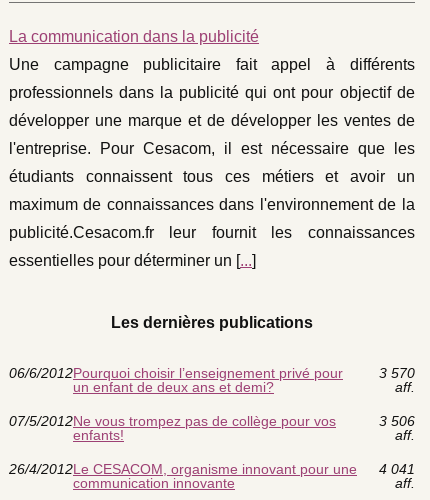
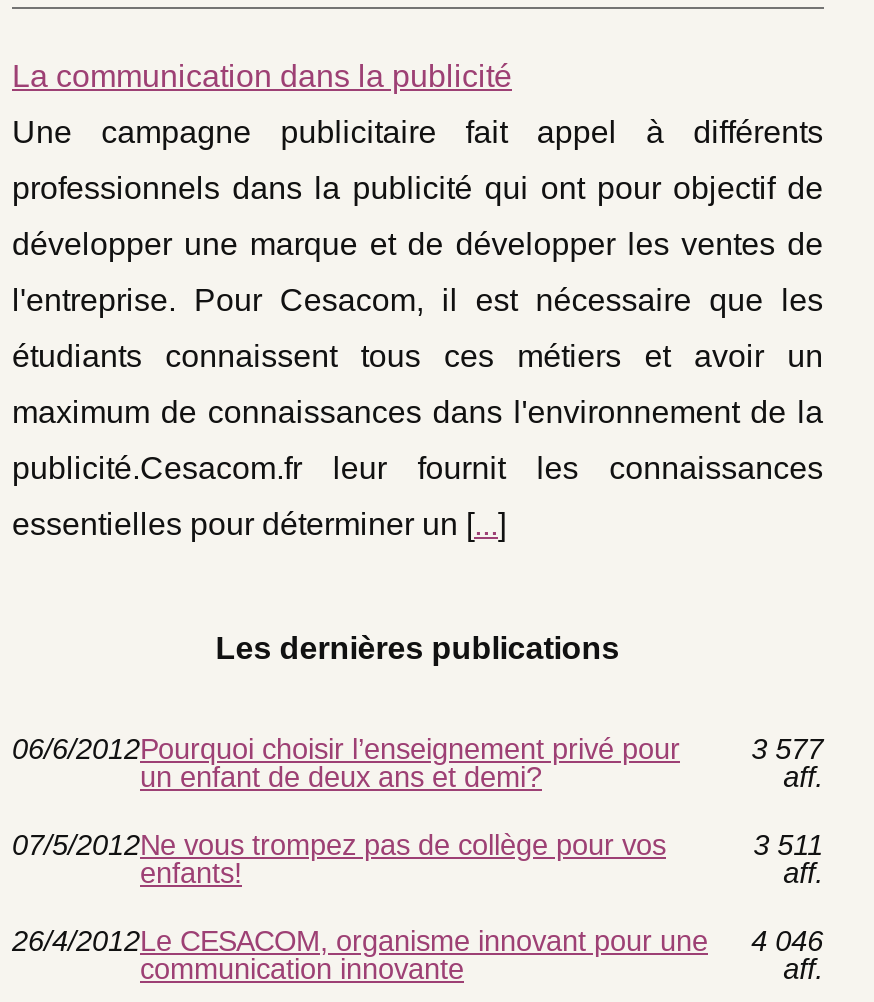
[379,365,415,381] 3 570 -> [751,732,823,764] 3 577
[379,413,415,429] 3 506 -> [753,828,823,860] 3 511
[9,461,415,477] 26/4/2012 Le CESACOM, organisme innovant pour une 4 041 -> [12,924,823,956] 26/4/2012 Le CESACOM, organisme innovant pour une 4 046

